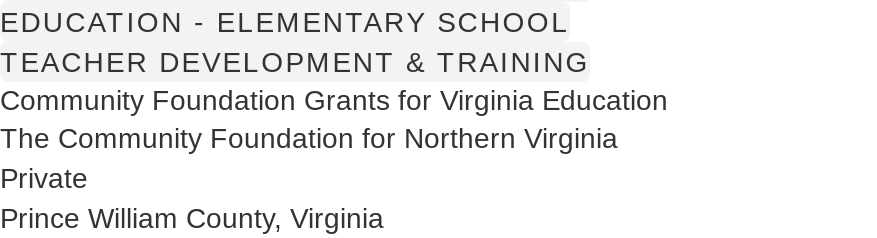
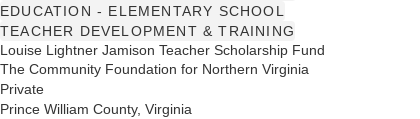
[0,84,668,116] Community Foundation Grants for Virginia Education -> [0,42,325,58] Louise Lightner Jamison Teacher Scholarship Fund

